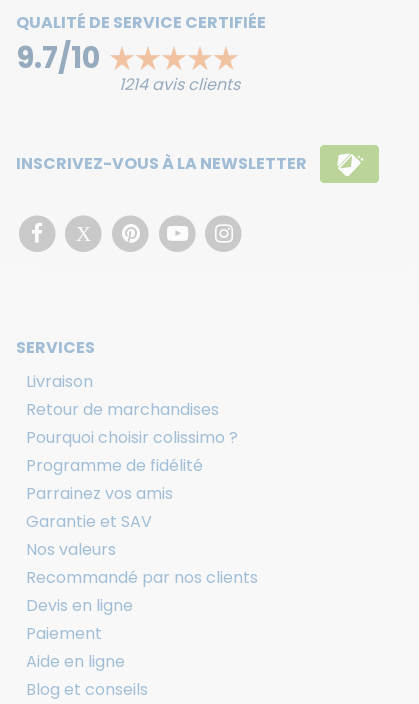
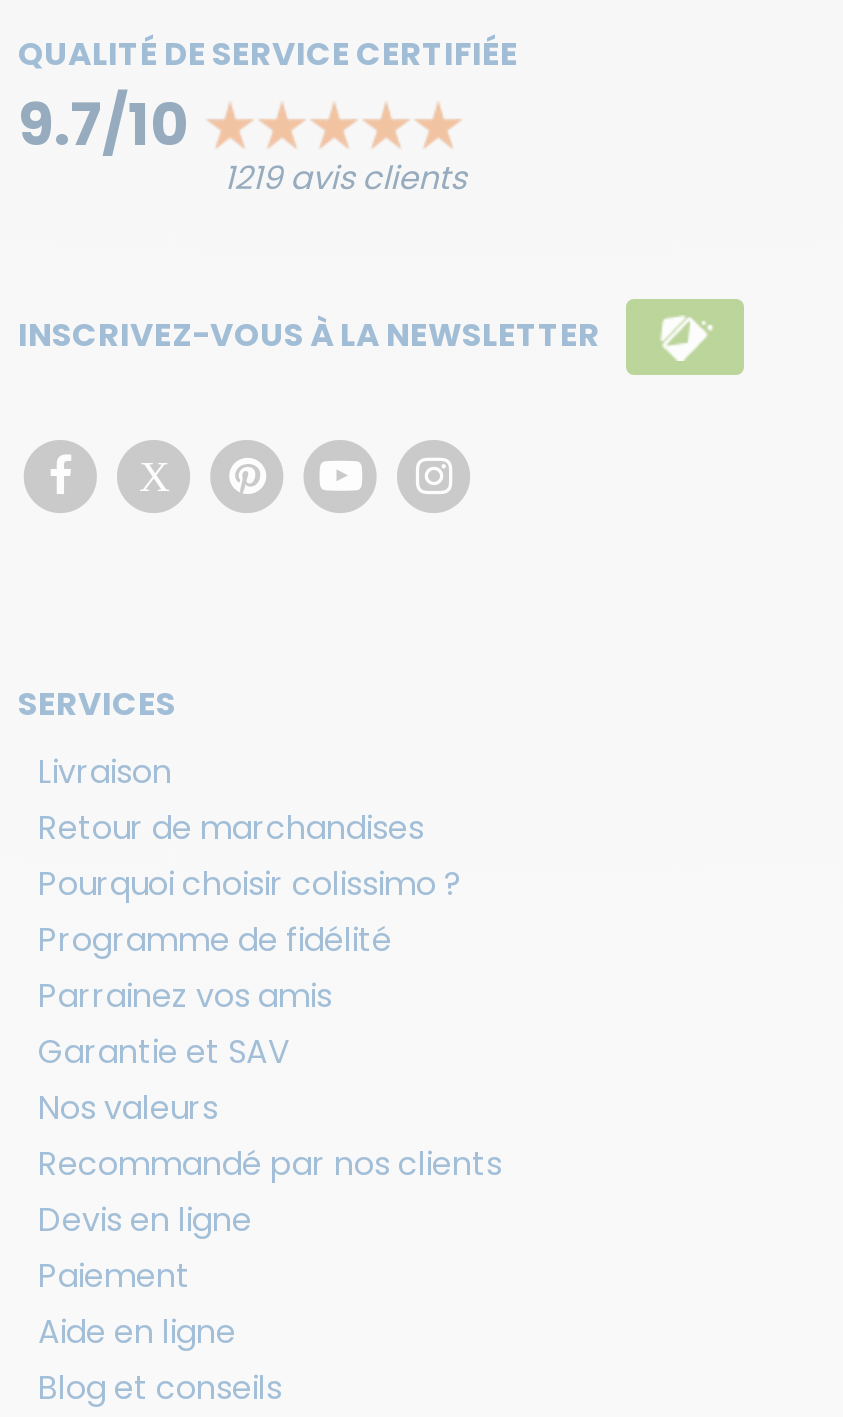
[119,73,240,96] 1214 avis clients -> [224,155,466,201] 1219 avis clients

